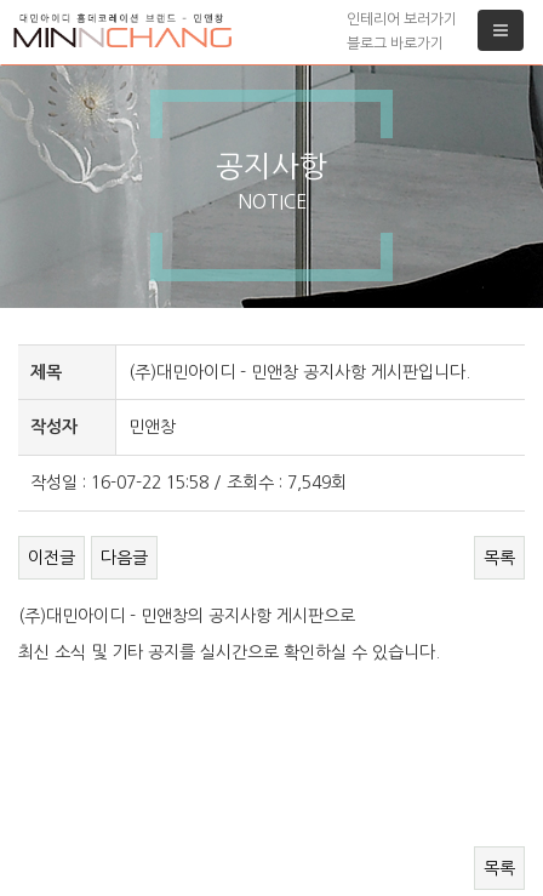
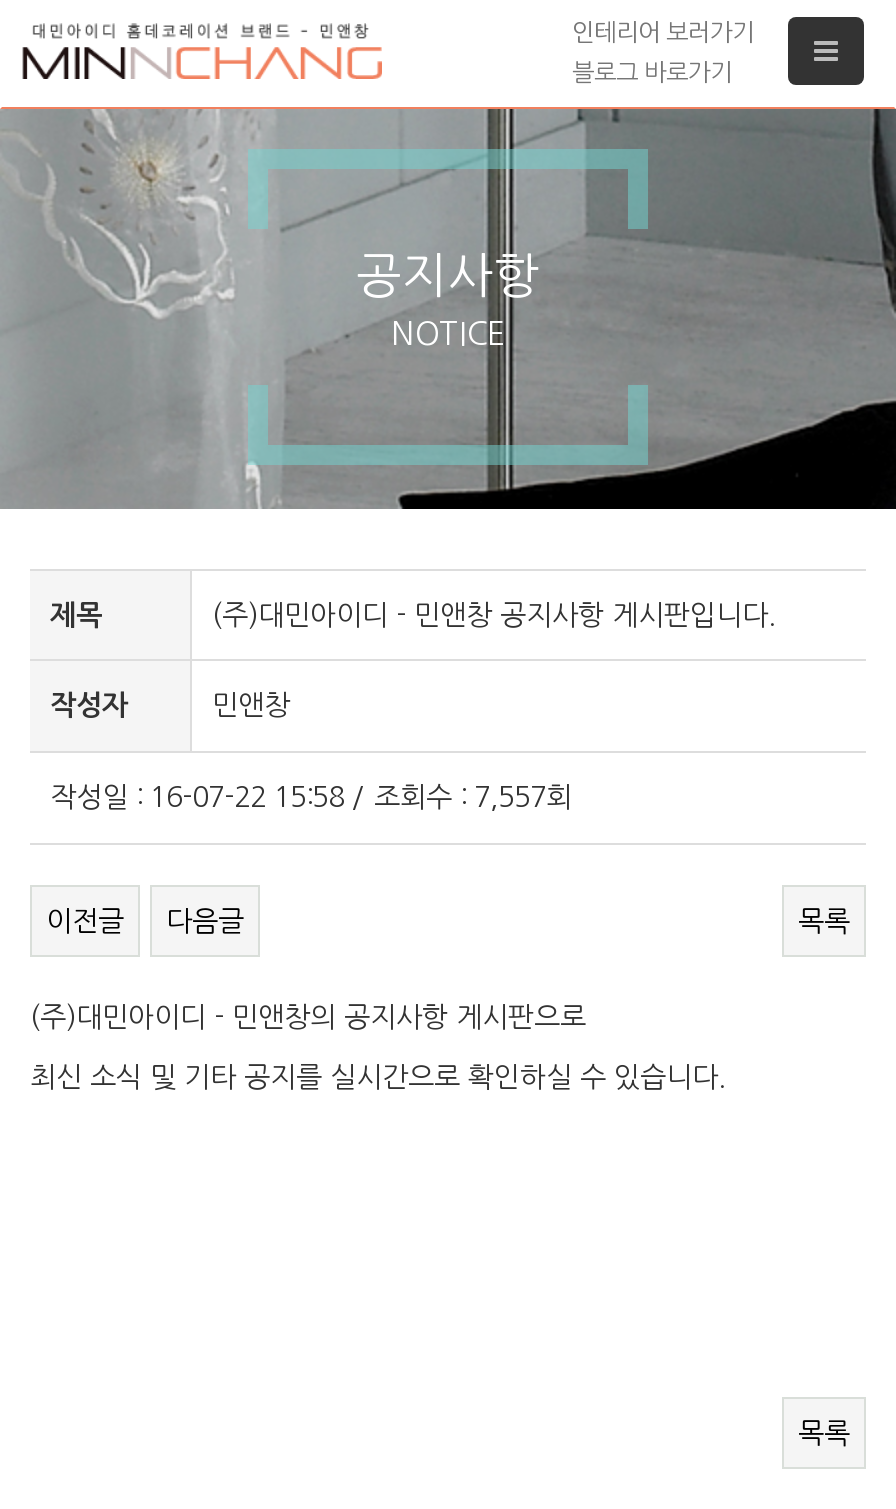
[30,474,347,491] 작성일 : 16-07-22 15:58 / 조회수 : 7,549회 -> [50,783,572,811] 작성일 : 16-07-22 15:58 / 조회수 : 7,557회

